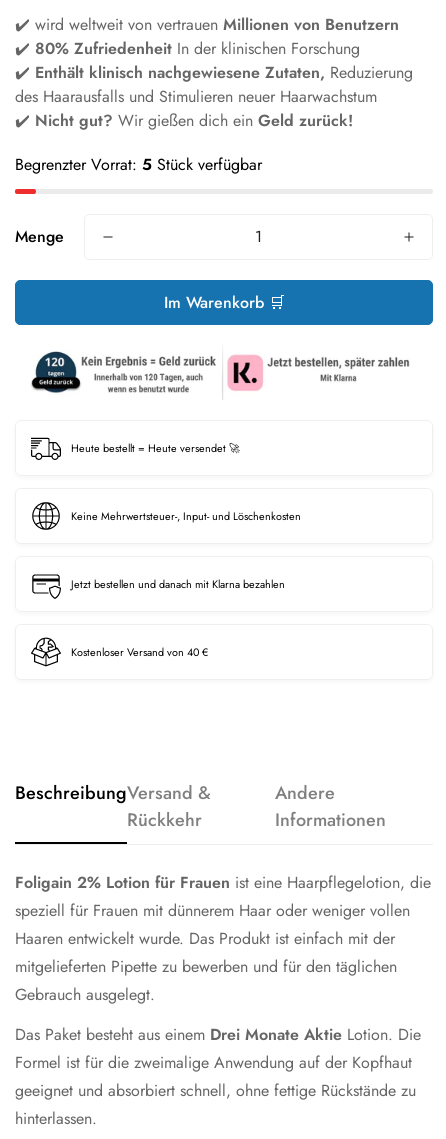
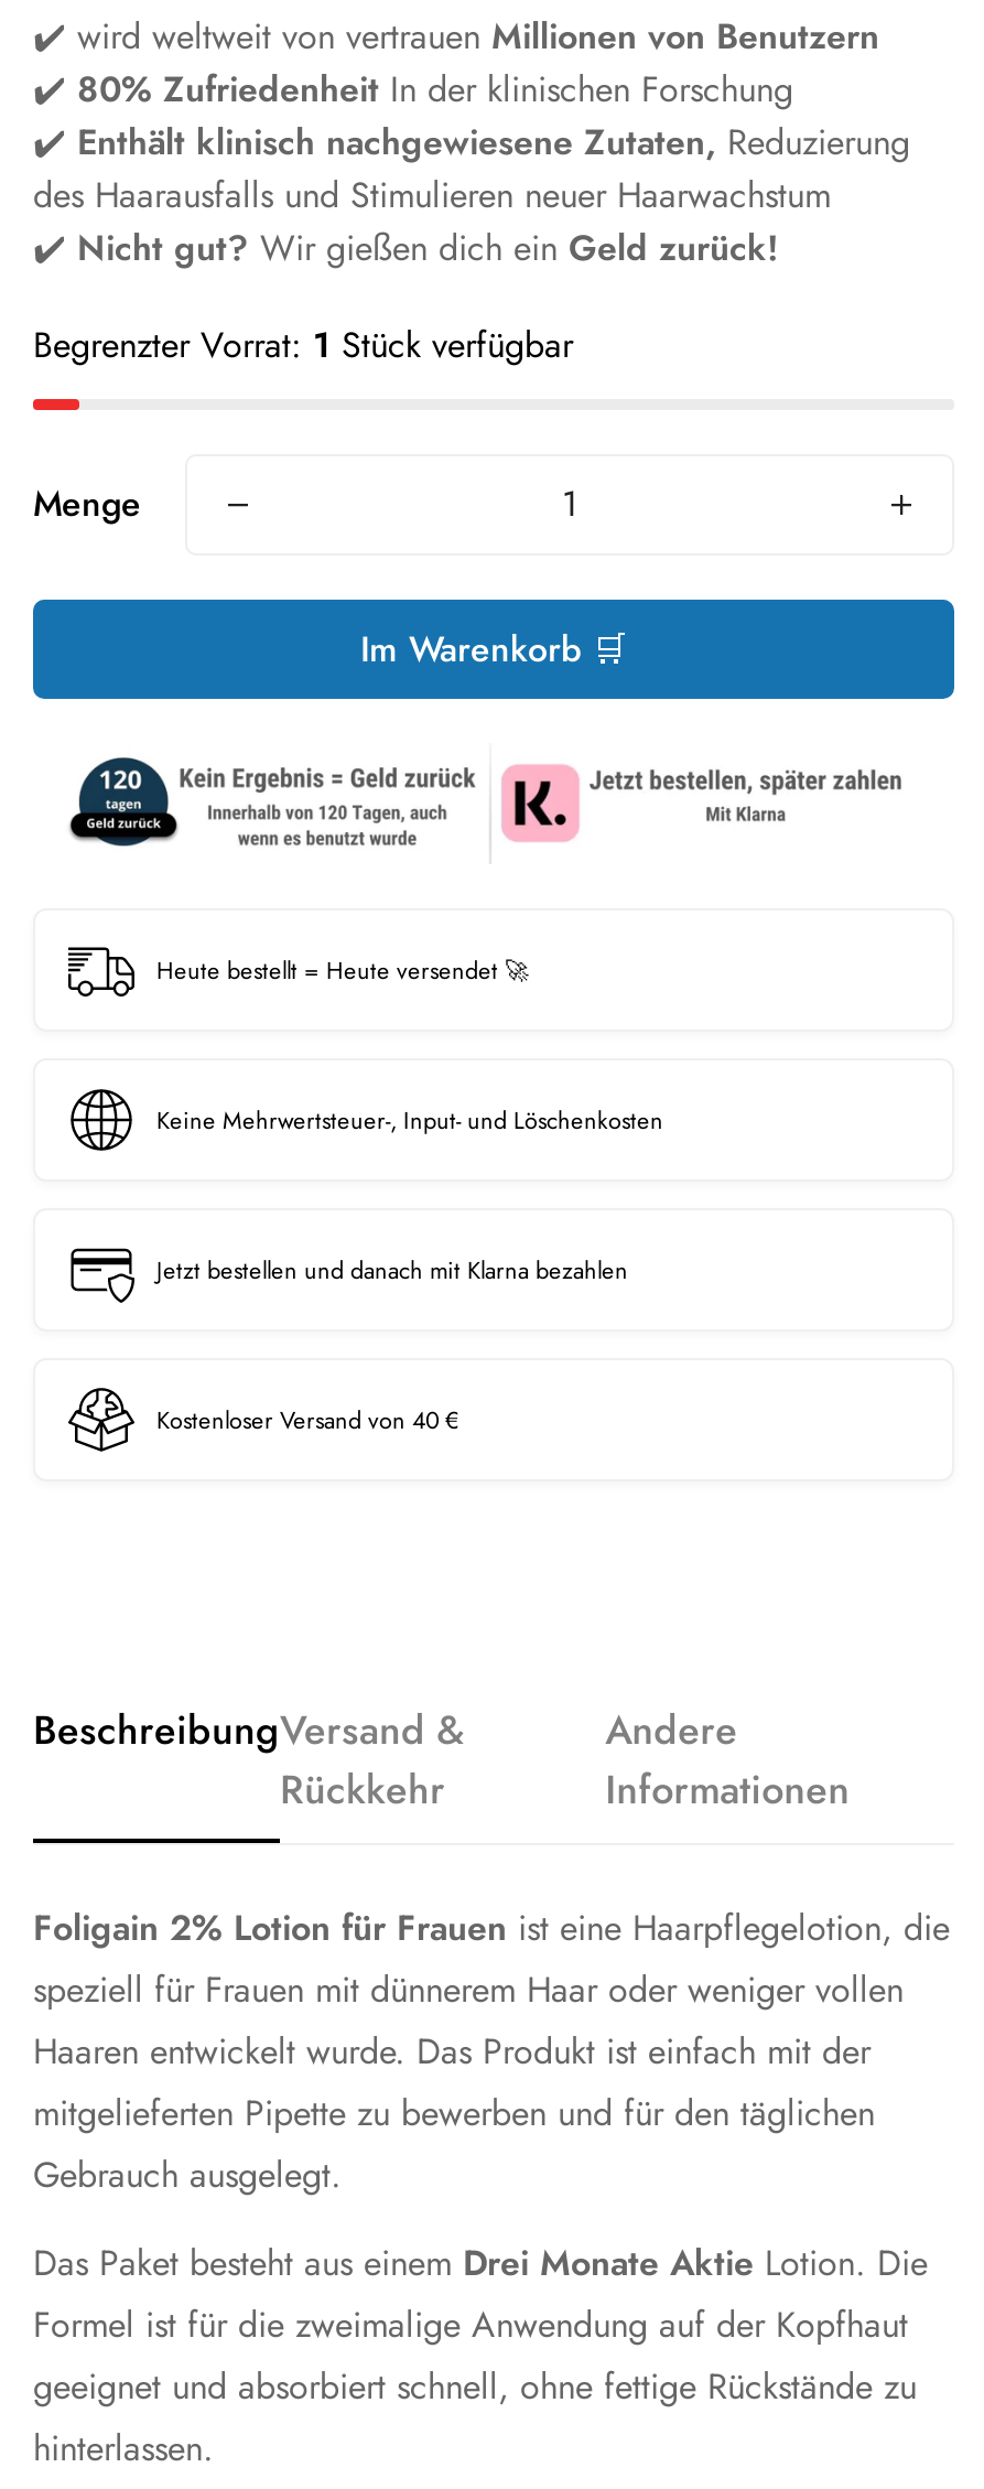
[15,153,262,176] Begrenzter Vorrat: 5 Stück verfügbar -> [33,320,573,370] Begrenzter Vorrat: 1 Stück verfügbar

